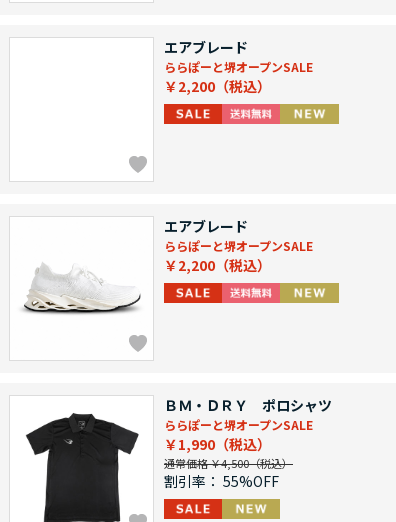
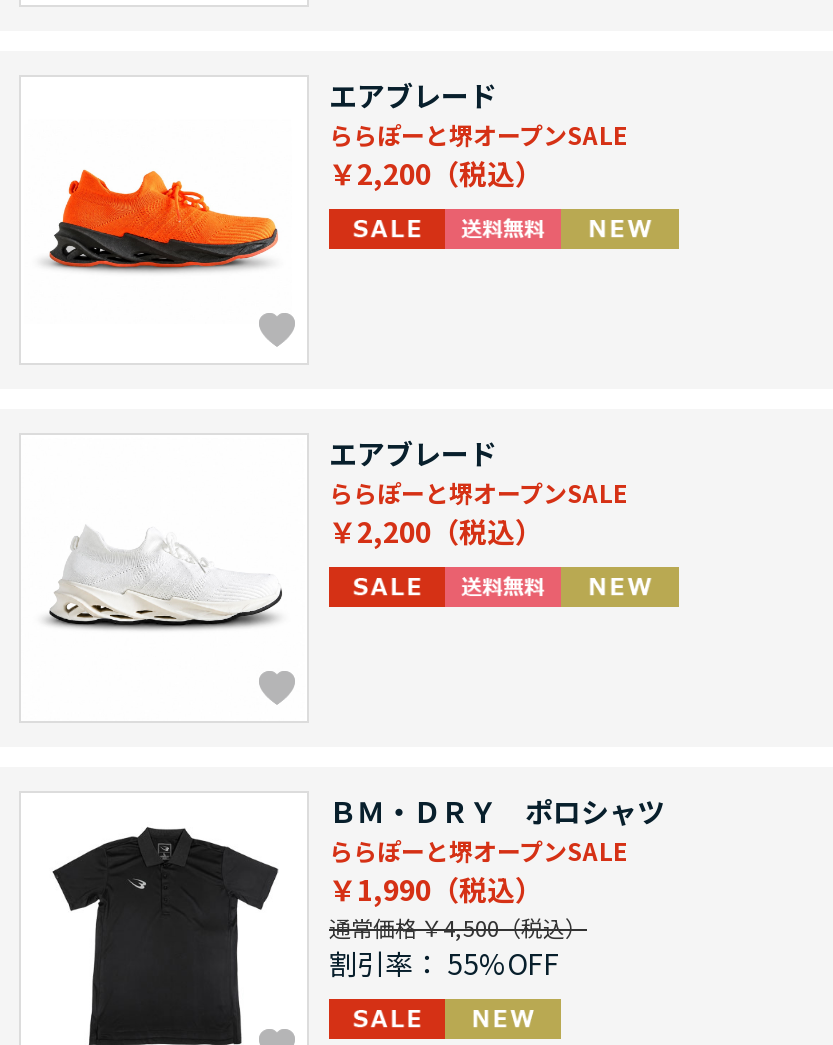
none -> [45,169,279,273] [image]

